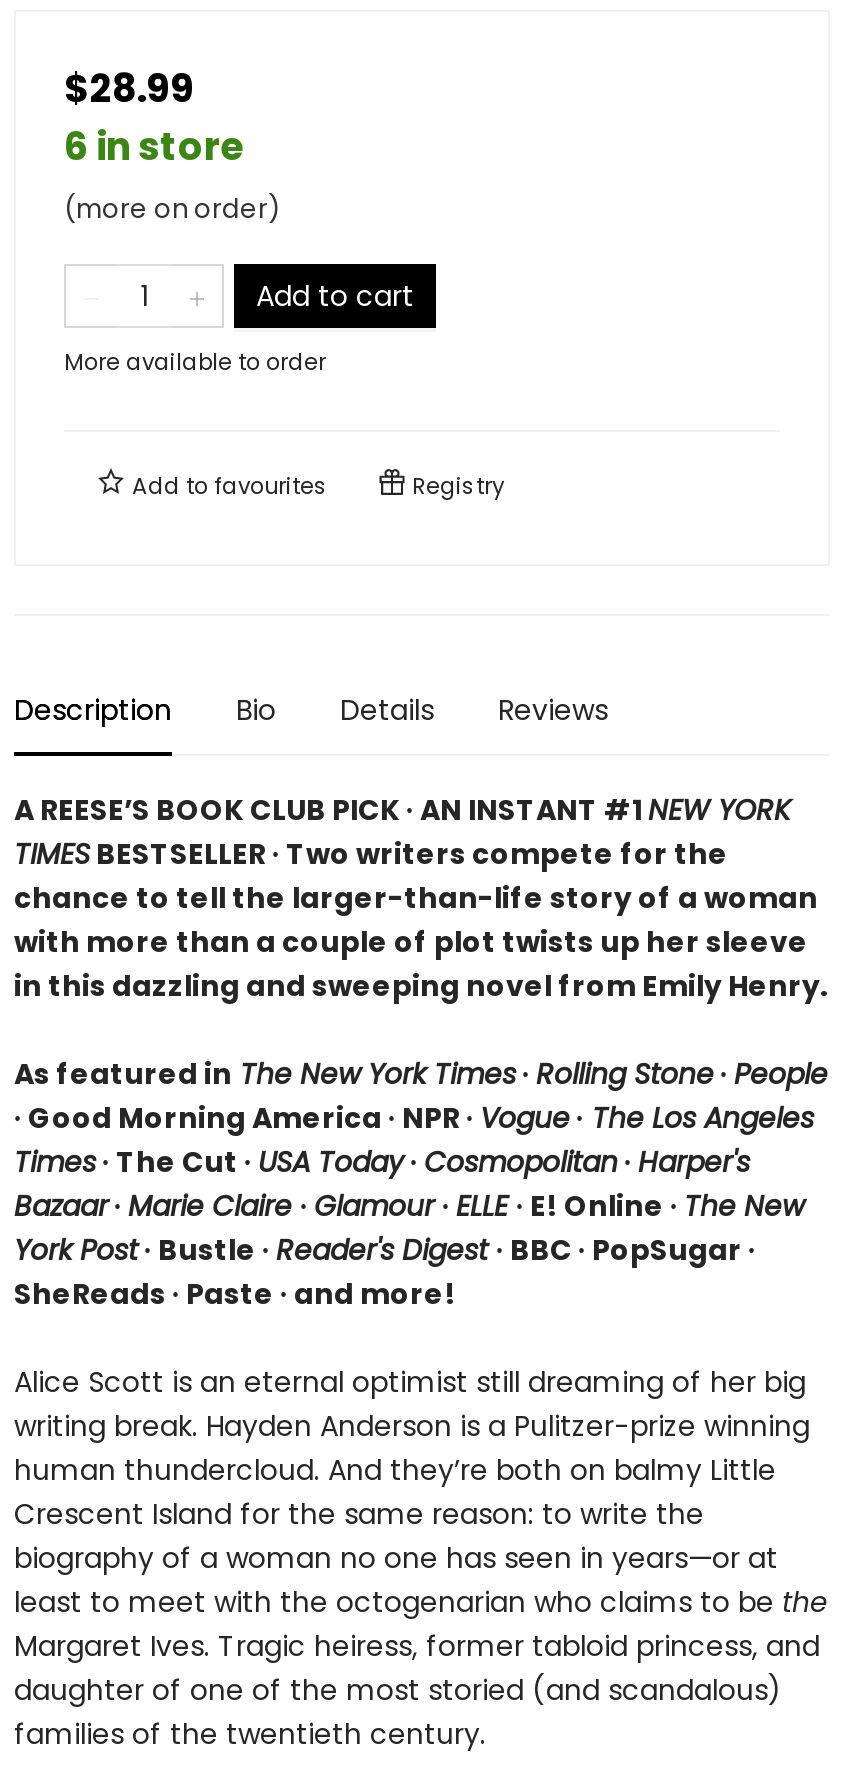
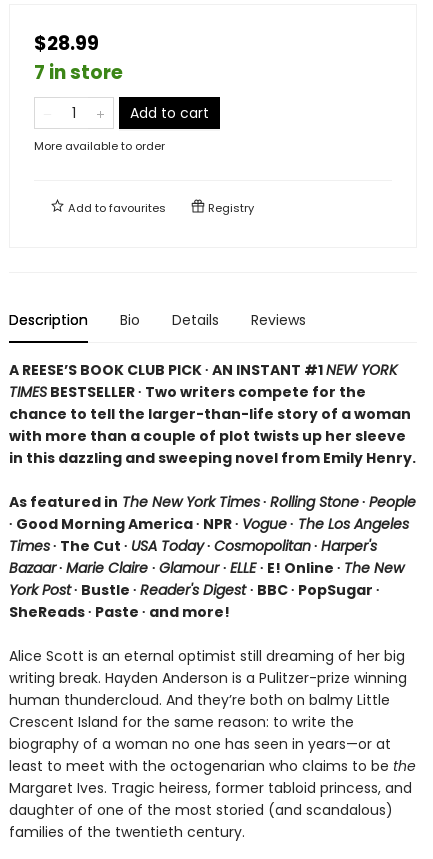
[64,119,280,227] 6 in store | (more on order) -> [34,58,123,85] 7 in store

